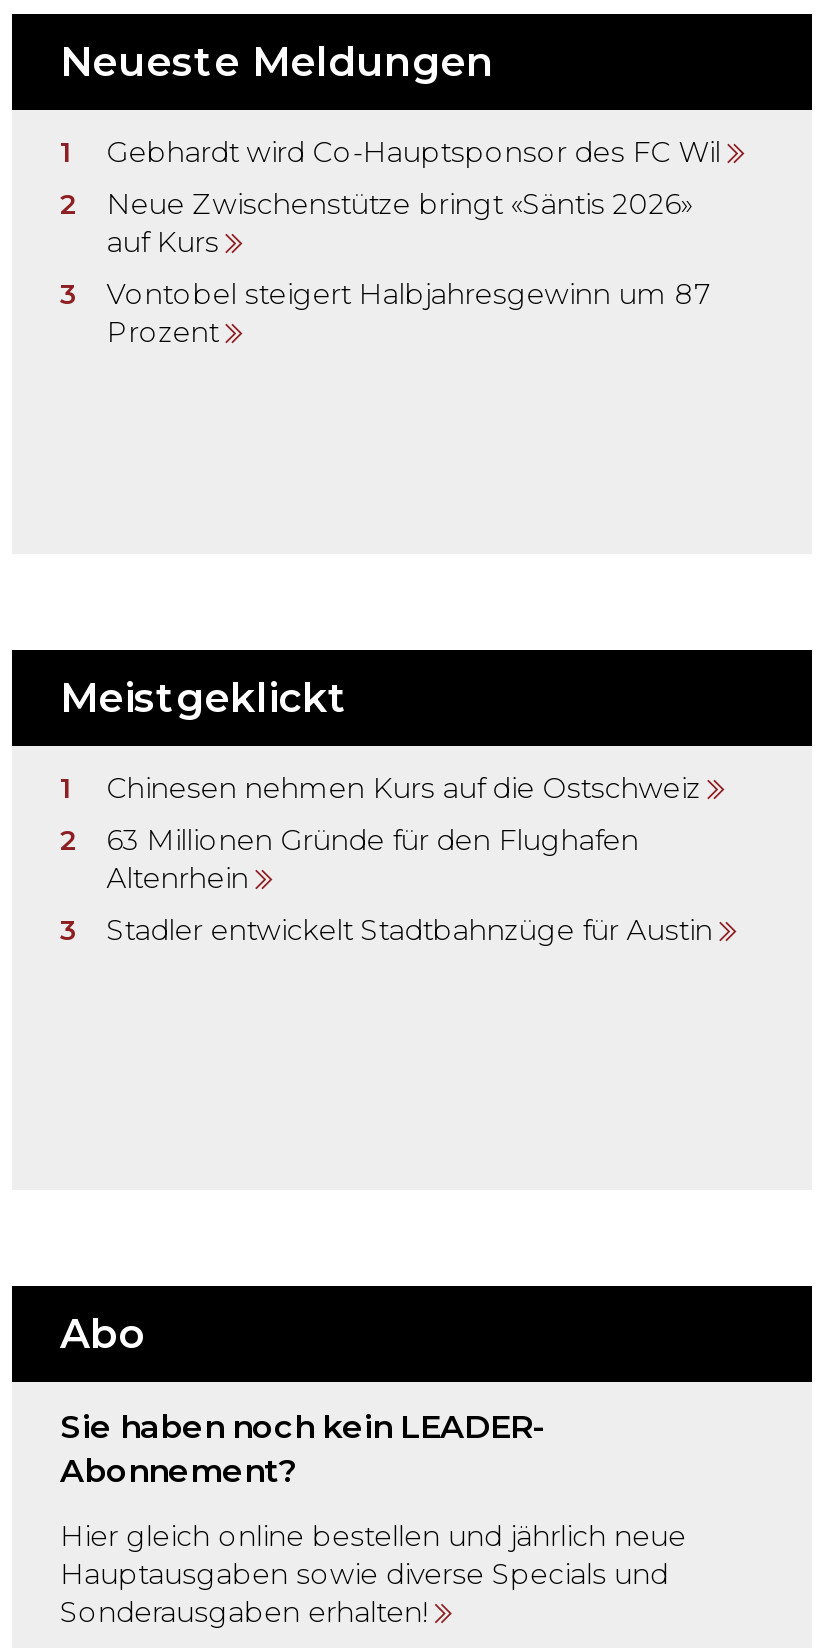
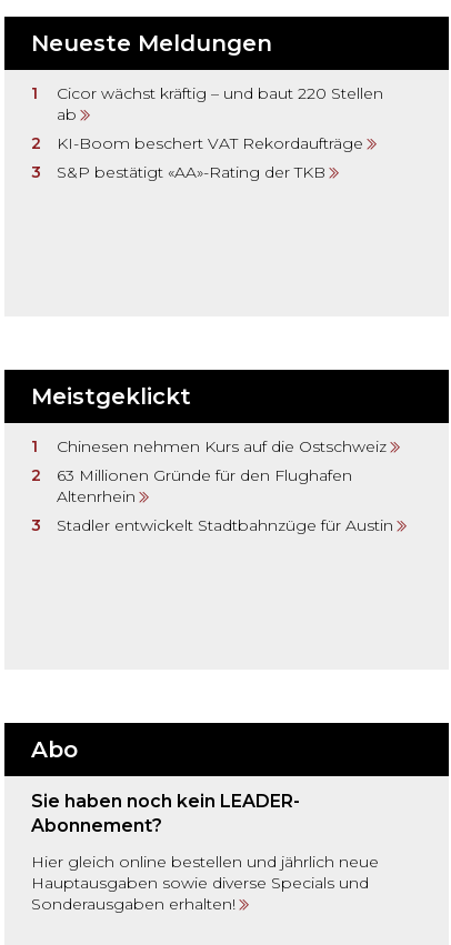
[106,134,720,350] Gebhardt wird Co-Hauptsponsor des FC Wil | Neue Zwischenstütze bringt «Säntis 2026» | auf Kurs | Vontobel steigert Halbjahresgewinn um 87 | Prozent -> [57,83,383,182] Cicor wächst kräftig – und baut 220 Stellen | ab | KI-Boom beschert VAT Rekordaufträge | S&P bestätigt «AA»-Rating der TKB

